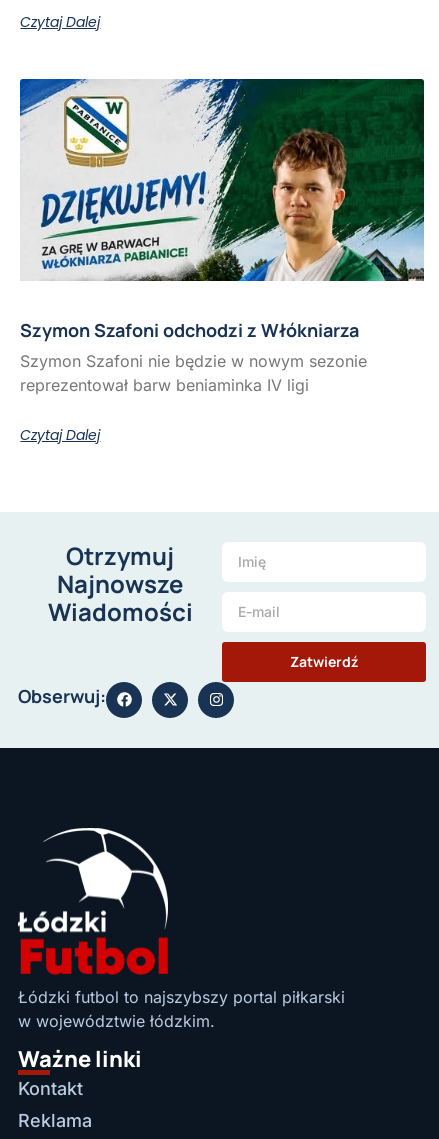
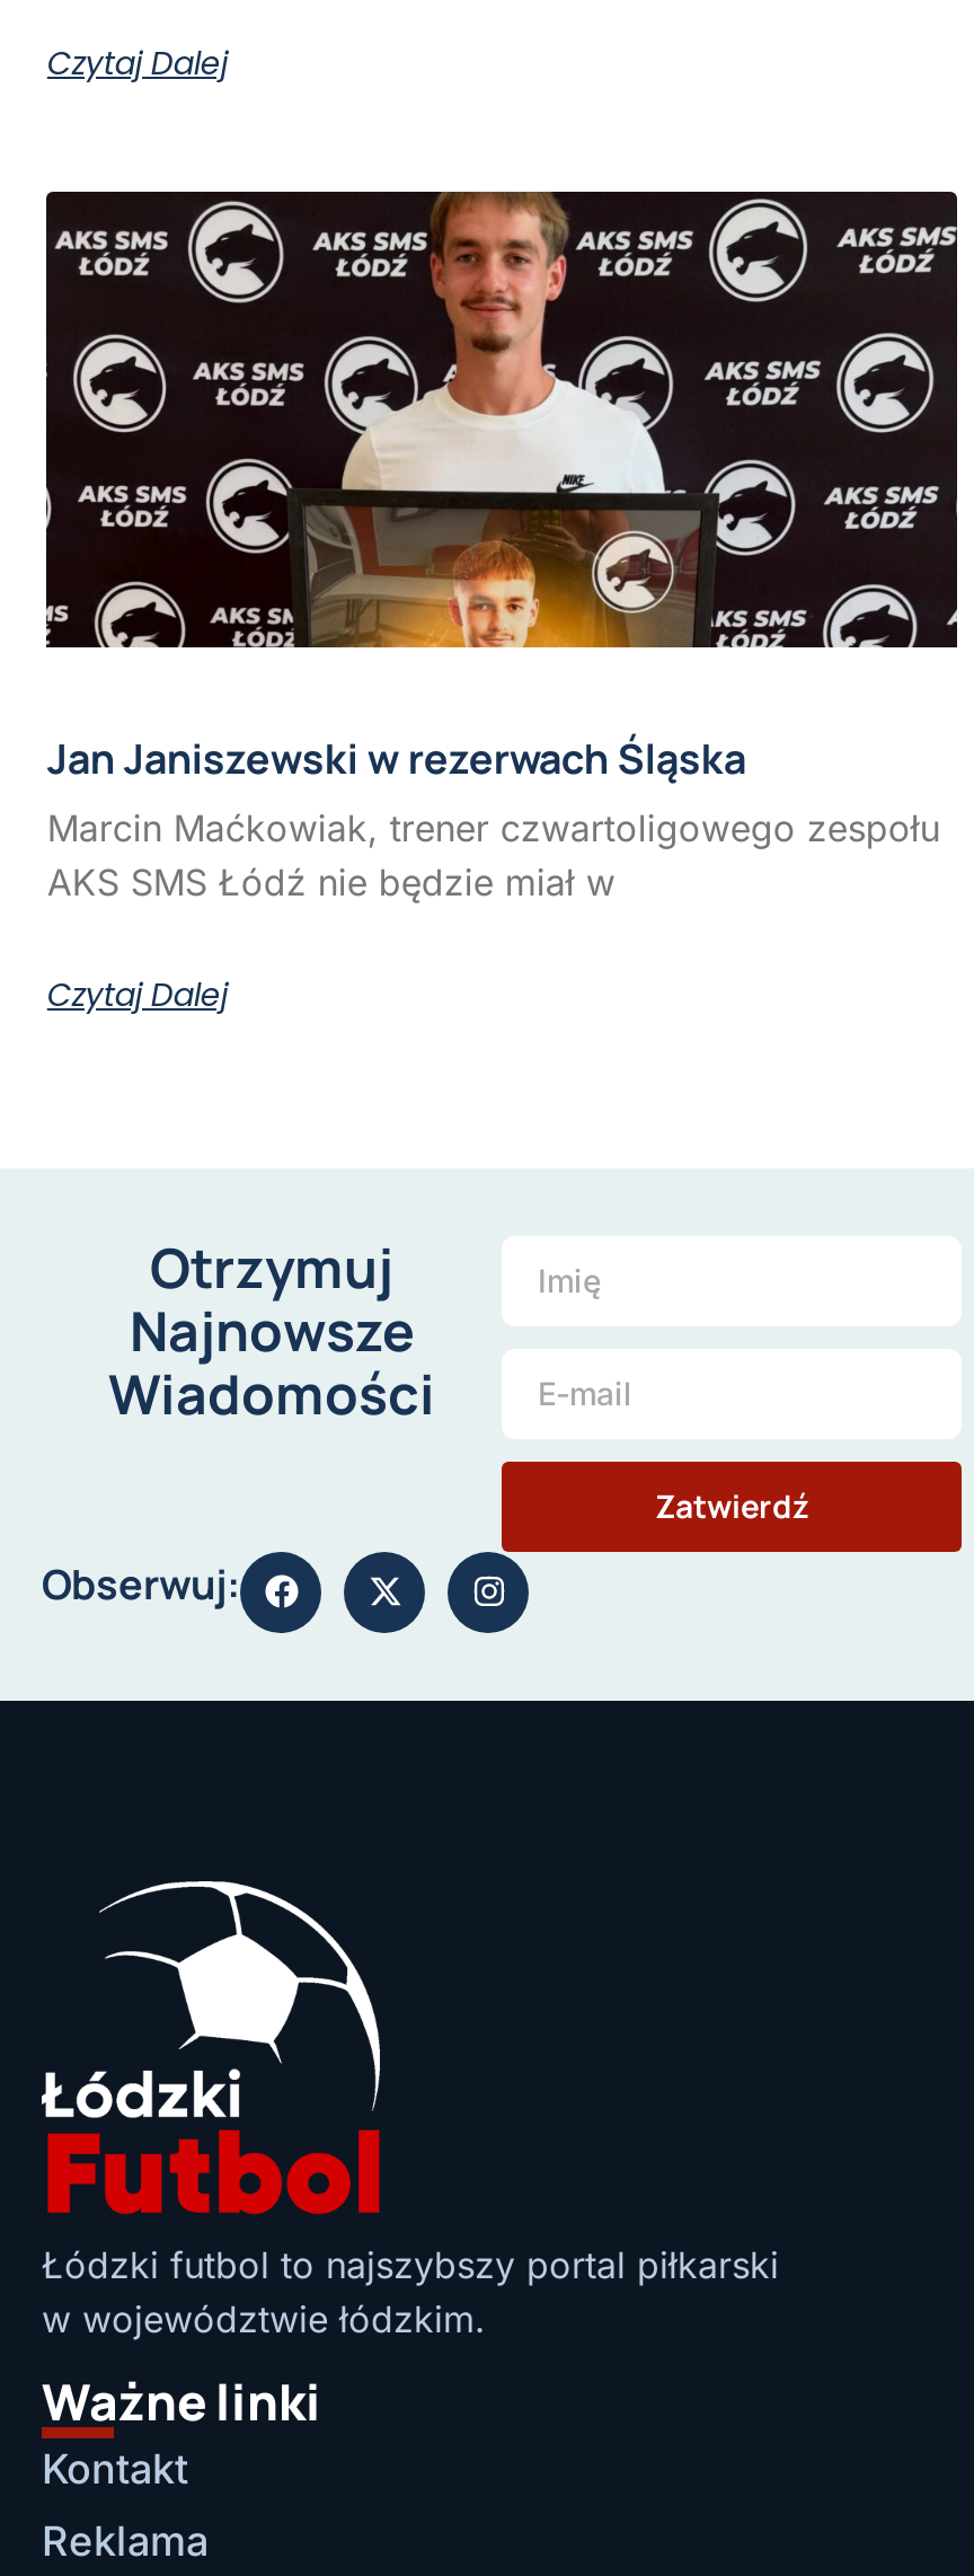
[19,78,425,395] [image] | Szymon Szafoni odchodzi z Włókniarza | Szymon Szafoni nie będzie w nowym sezonie | reprezentował barw beniaminka IV ligi -> [44,189,959,904] [image] | Jan Janiszewski w rezerwach Śląska | Marcin Maćkowiak, trener czwartoligowego zespołu | AKS SMS Łódź nie będzie miał w

